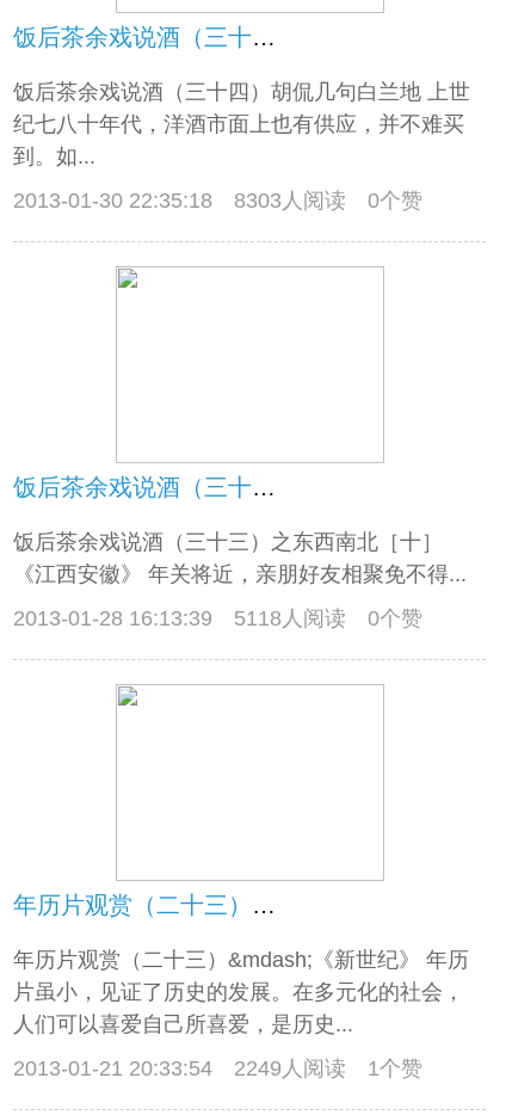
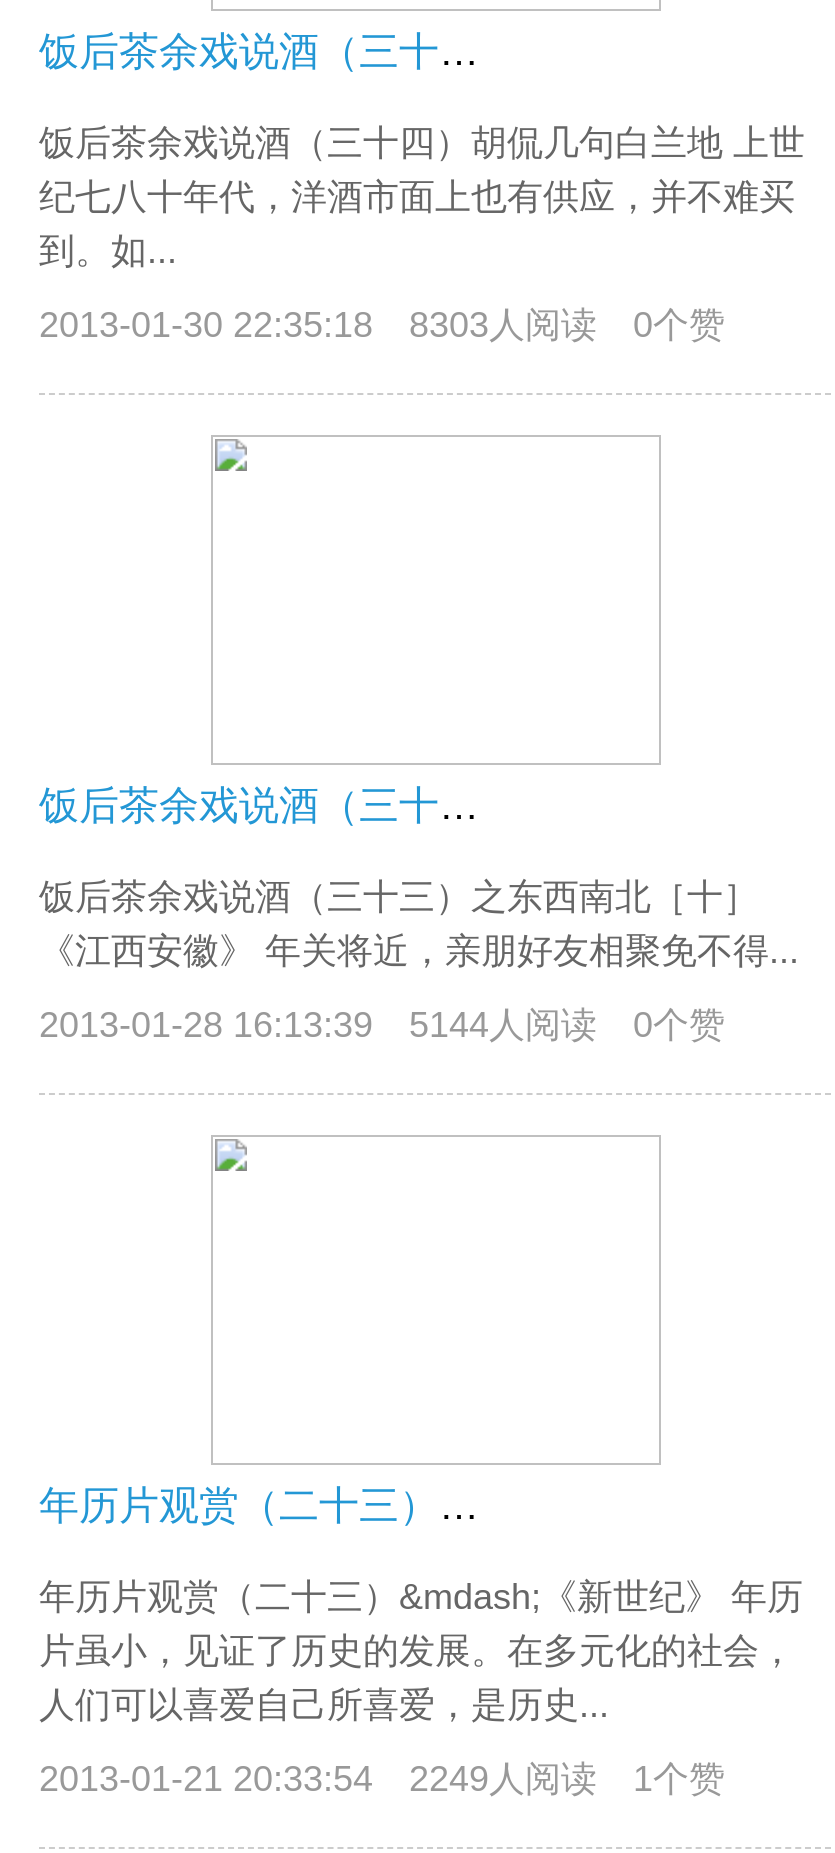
[13,606,422,630] 2013-01-28 16:13:39 5118人阅读 0个赞 -> [39,1005,725,1045] 2013-01-28 16:13:39 5144人阅读 0个赞

